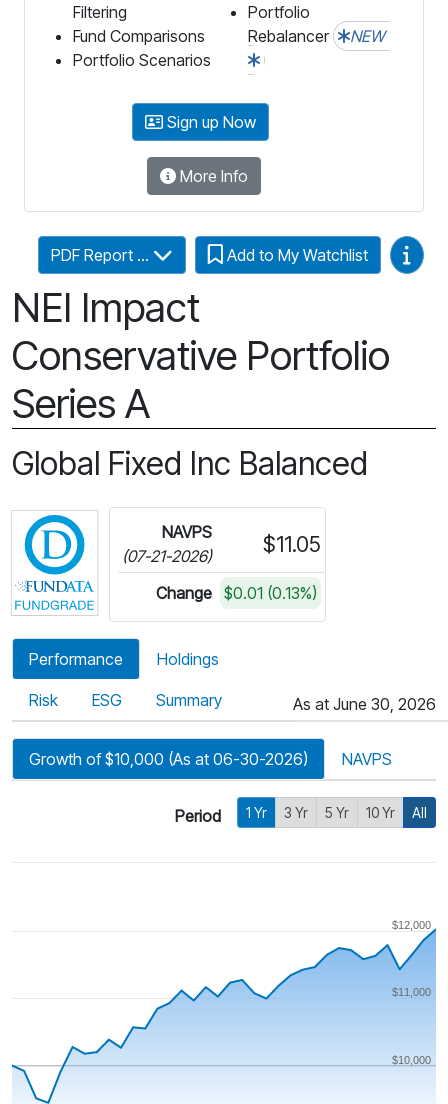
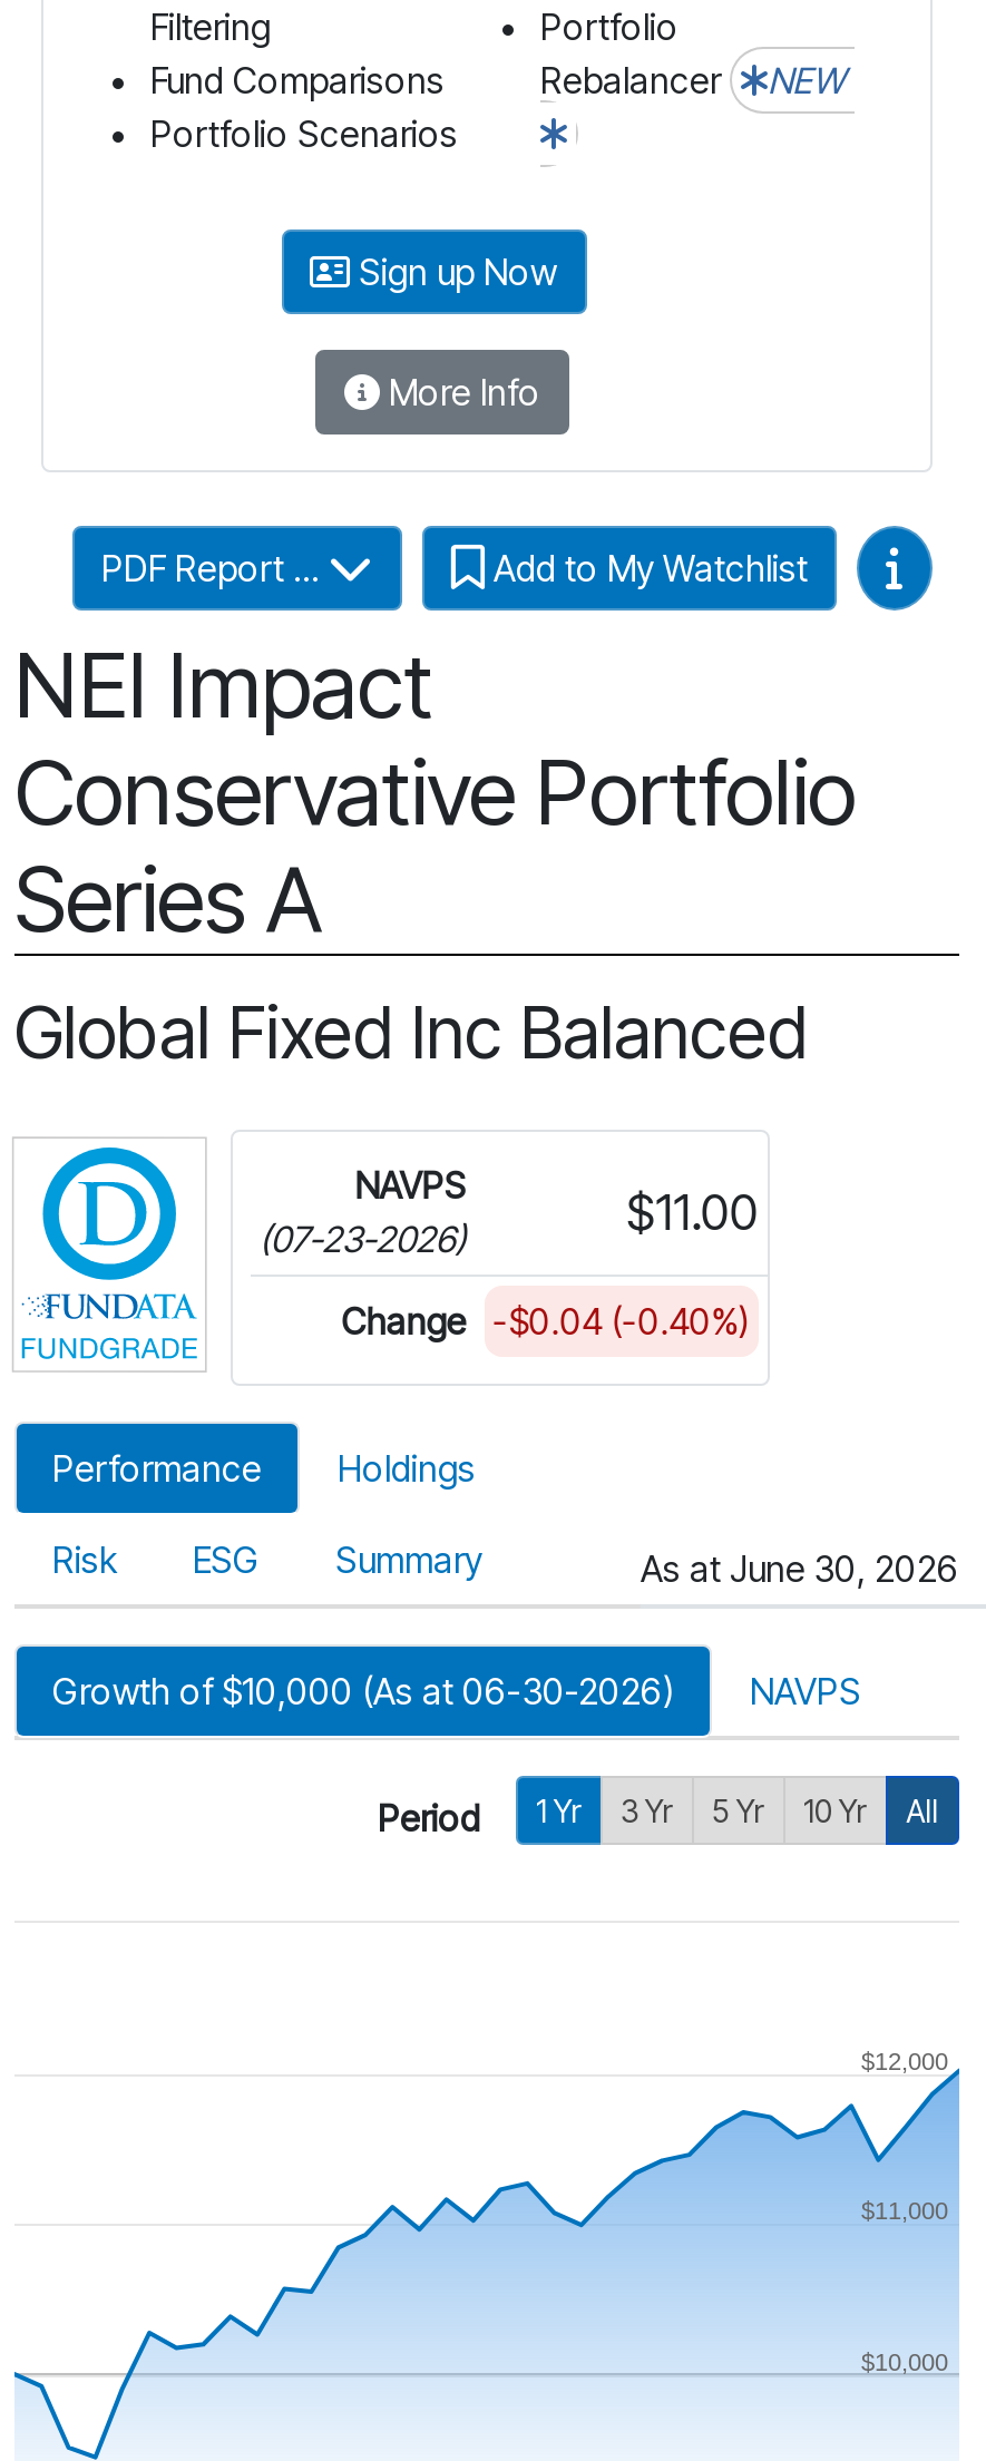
[263,531,321,557] $11.05 -> [627,1183,758,1241] $11.00
[122,546,212,566] (07-21-2026) -> [259,1216,466,1261] (07-23-2026)
[156,583,317,603] Change $0.01 (0.13%) -> [342,1299,749,1343] Change -$0.04 (-0.40%)

